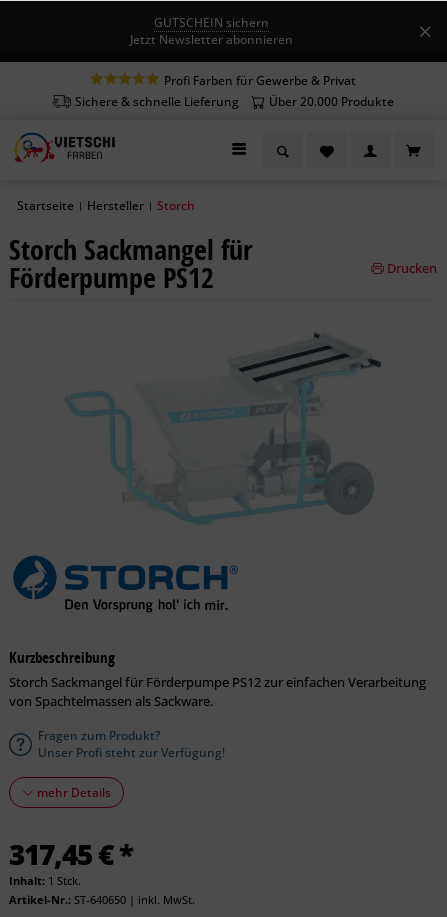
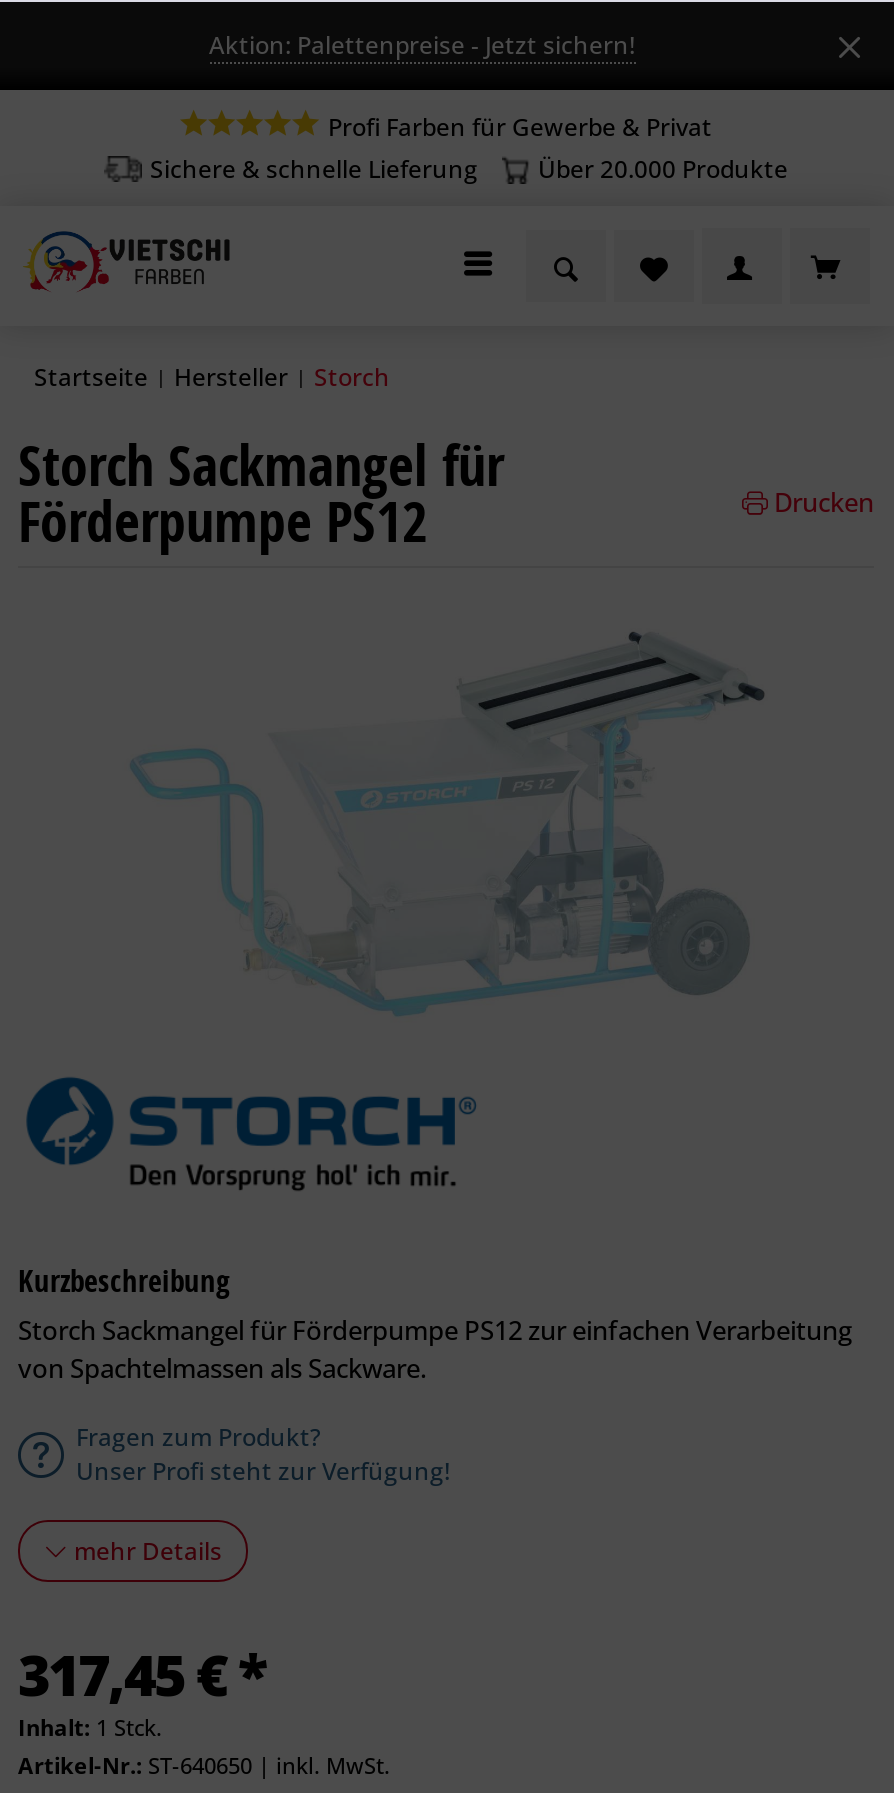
[129,14,292,48] GUTSCHEIN sichern | Jetzt Newsletter abonnieren -> [209,28,635,62] Aktion: Palettenpreise - Jetzt sichern!

